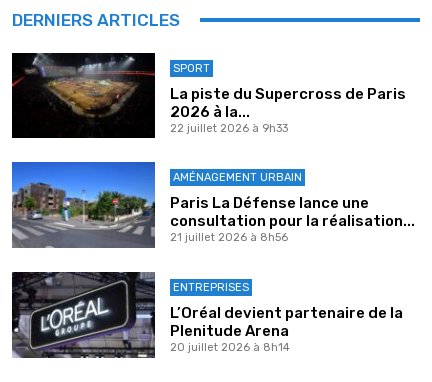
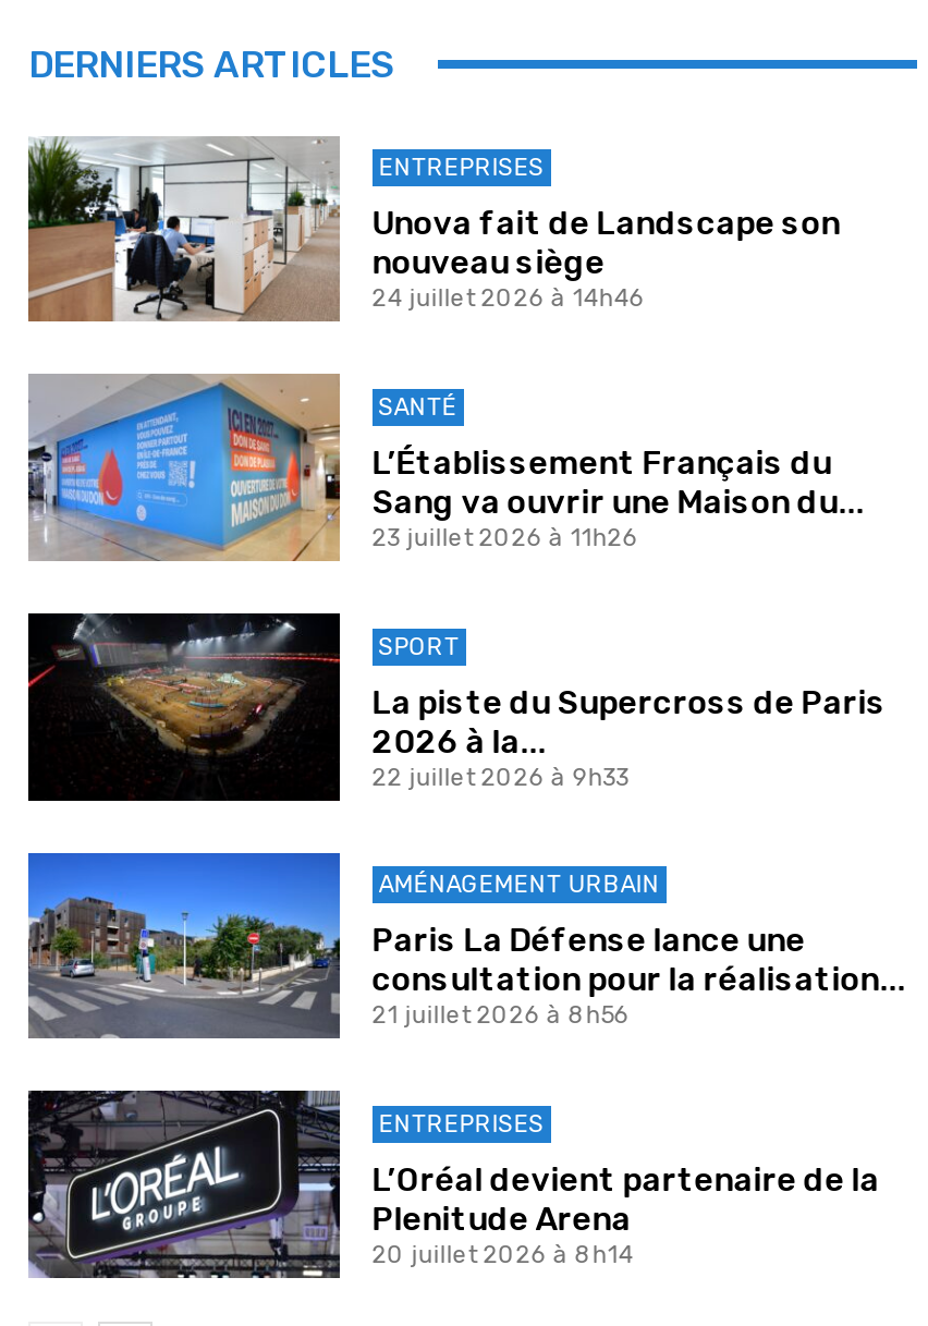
none -> [26,136,840,324] [image] | ENTREPRISES | Unova fait de Landscape son | nouveau siège | 24 juillet 2026 à 14h46
none -> [28,372,864,563] [image] | SANTÉ | L’Établissement Français du | Sang va ouvrir une Maison du... | 23 juillet 2026 à 11h26

